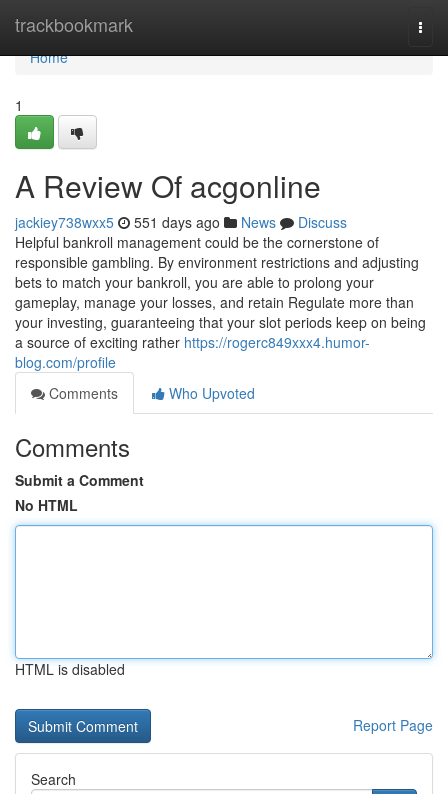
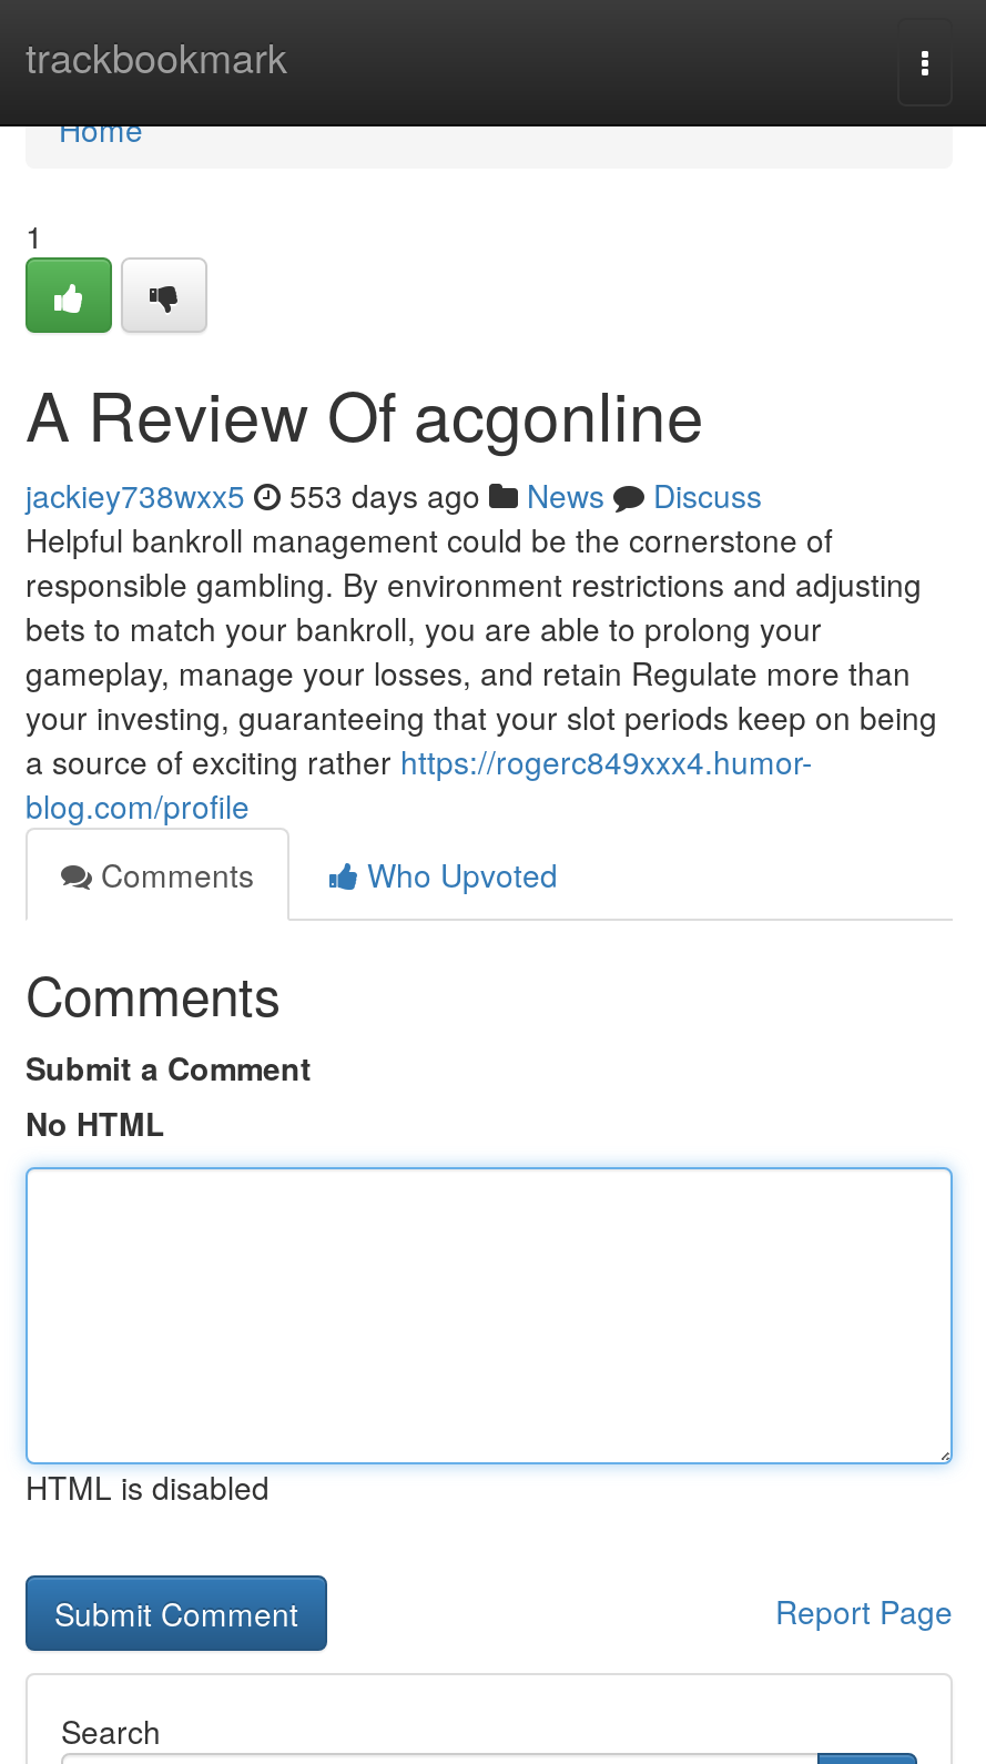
[15,212,347,232] jackiey738wxx5 551 days ago News Discuss -> [26,473,762,517] jackiey738wxx5 553 days ago News Discuss

